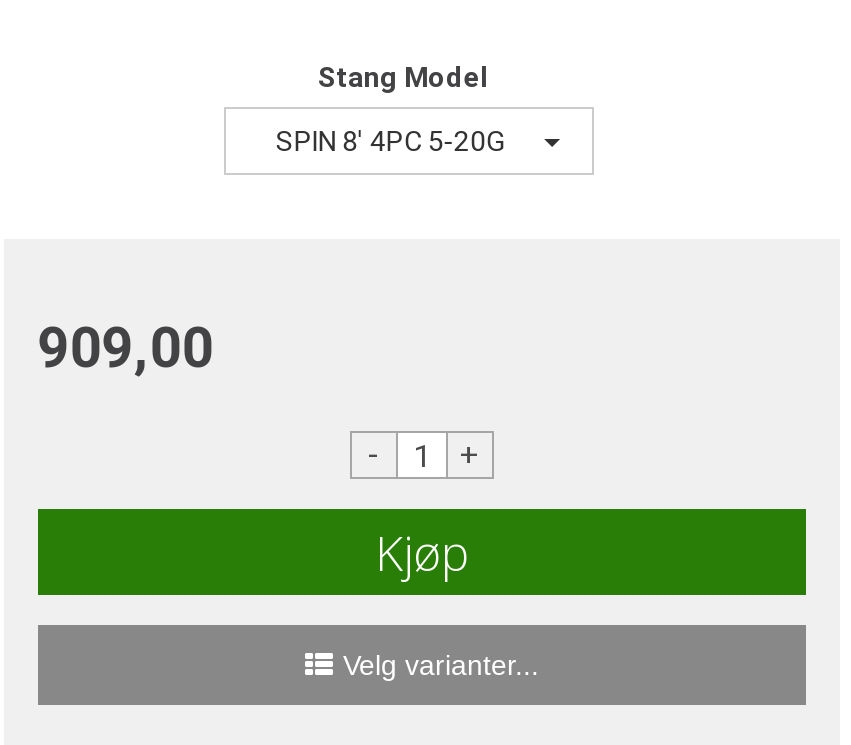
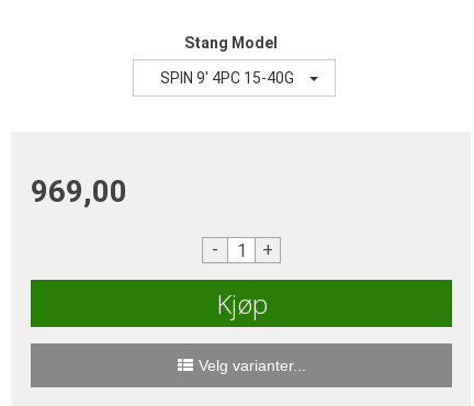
[276,125,504,157] SPIN 8' 4PC 5-20G -> [160,69,294,87] SPIN 9' 4PC 15-40G
[38,315,214,381] 909,00 -> [31,173,127,210] 969,00

